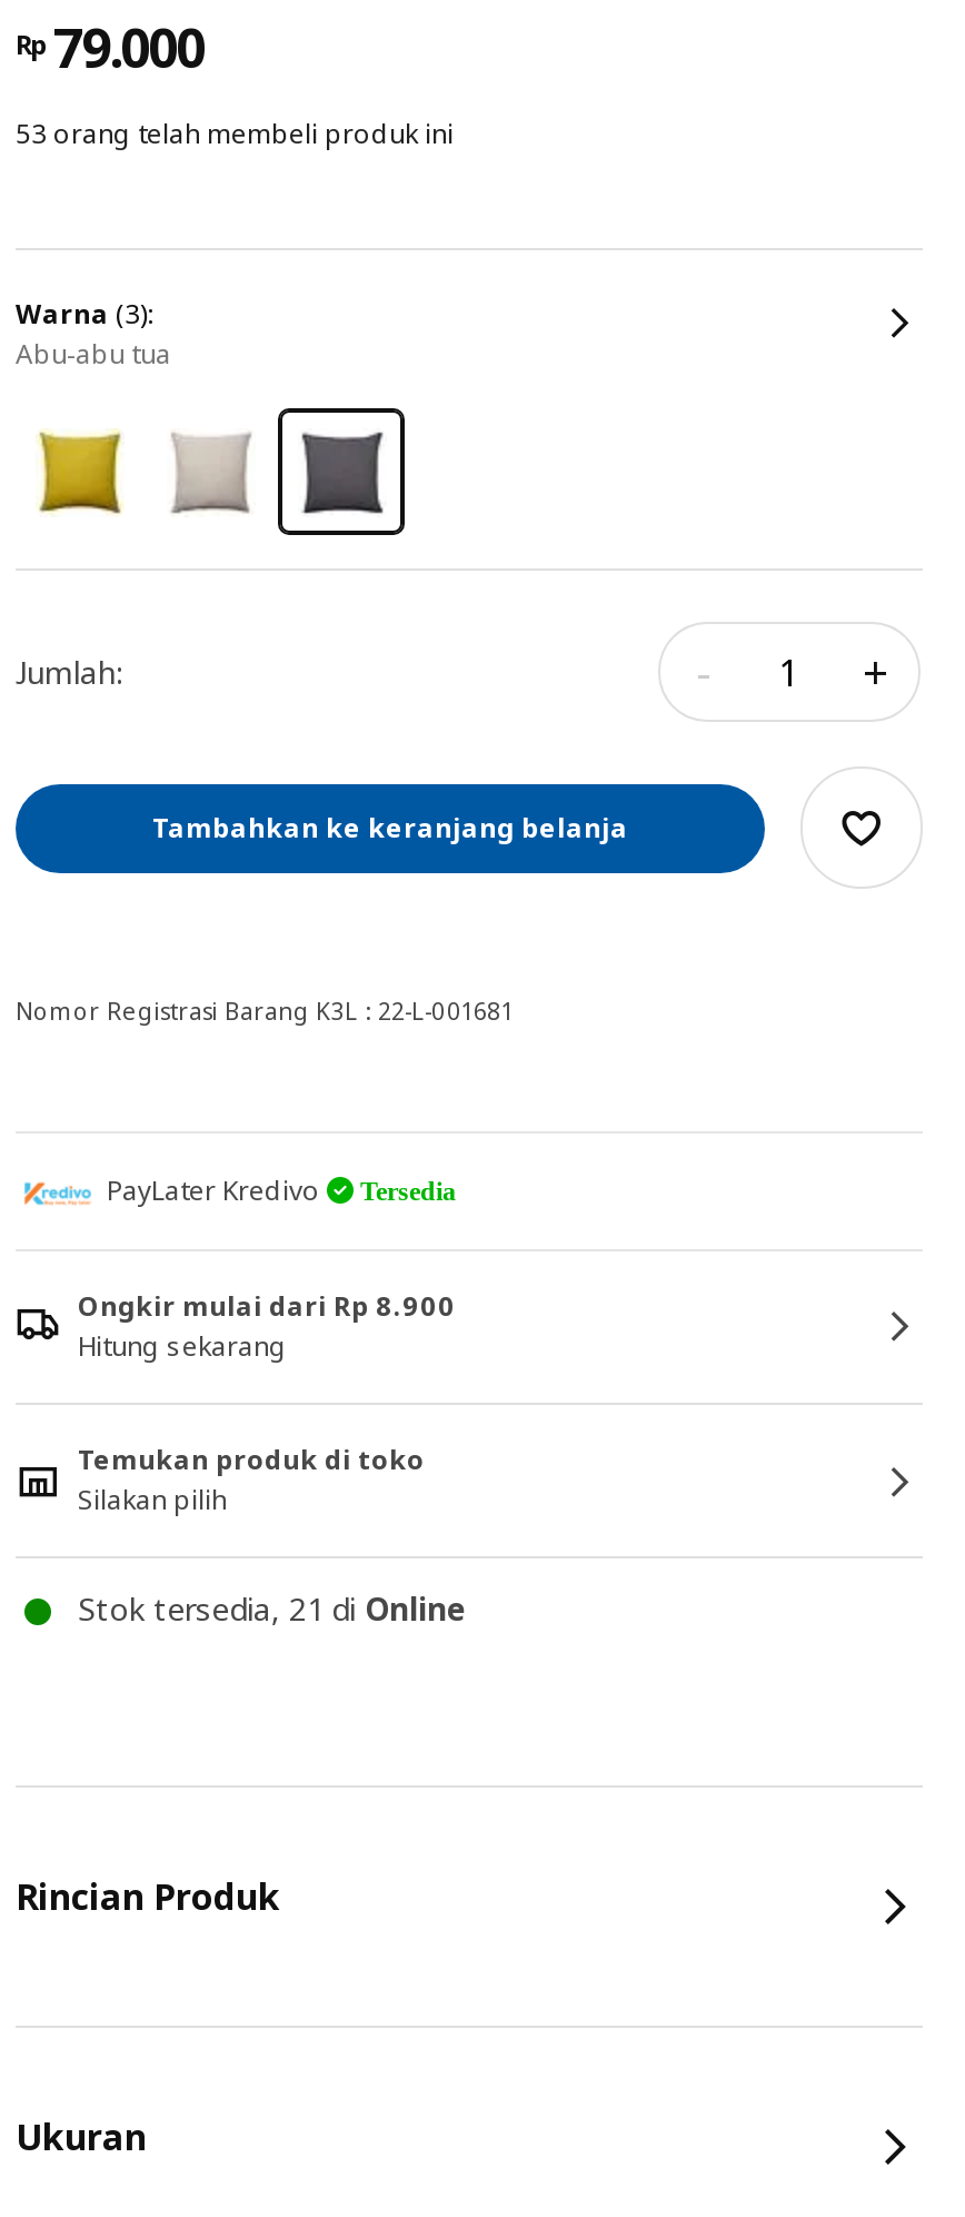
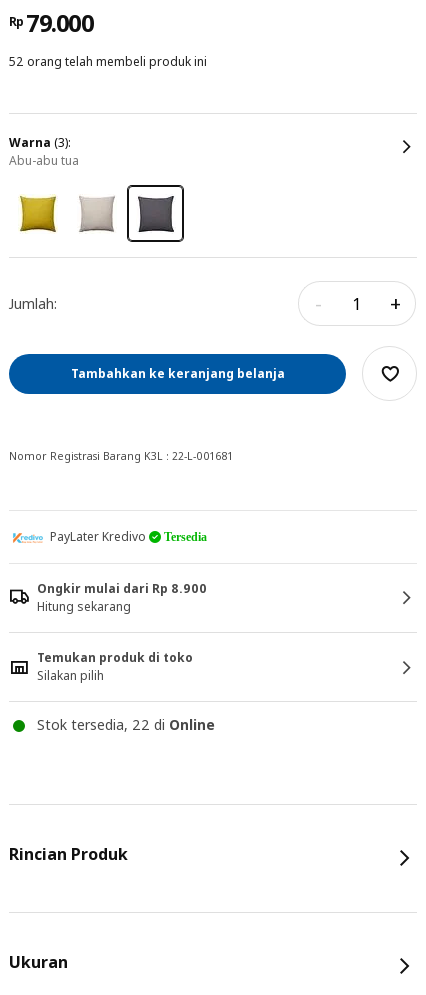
[16,115,454,152] 53 orang telah membeli produk ini -> [9,53,207,70] 52 orang telah membeli produk ini
[78,1587,467,1630] Stok tersedia, 21 di Online -> [37,715,215,734] Stok tersedia, 22 di Online

